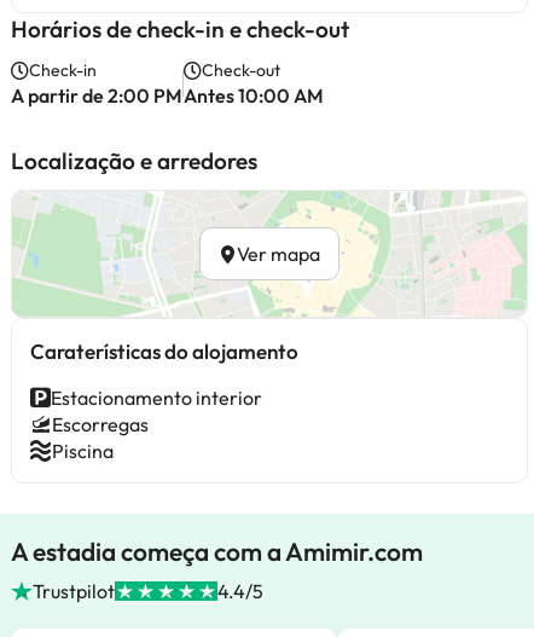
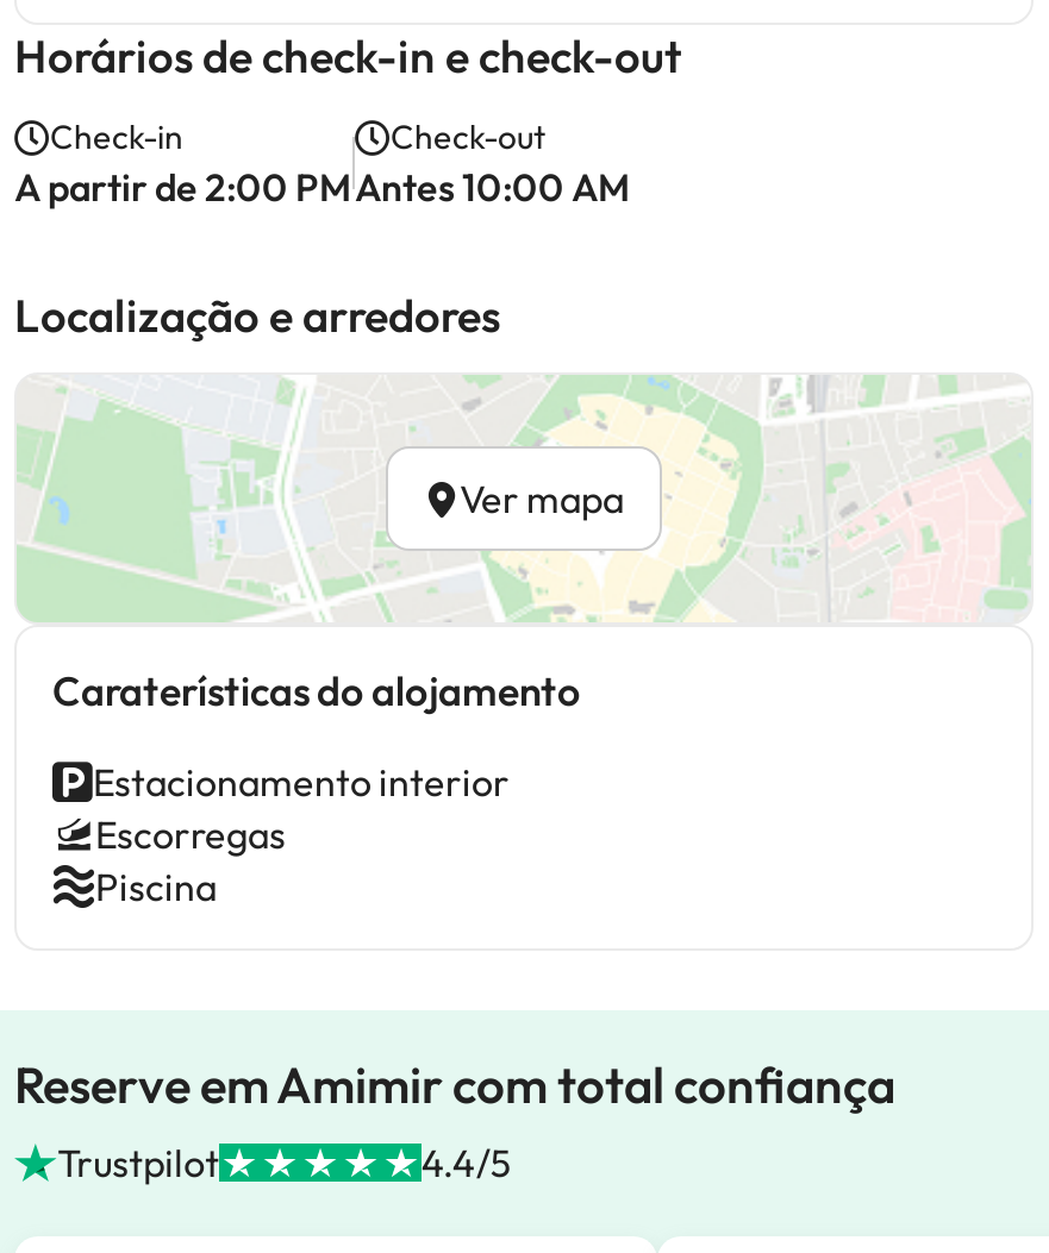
[11,535,423,567] A estadia começa com a Amimir.com -> [14,1053,895,1115] Reserve em Amimir com total confiança

